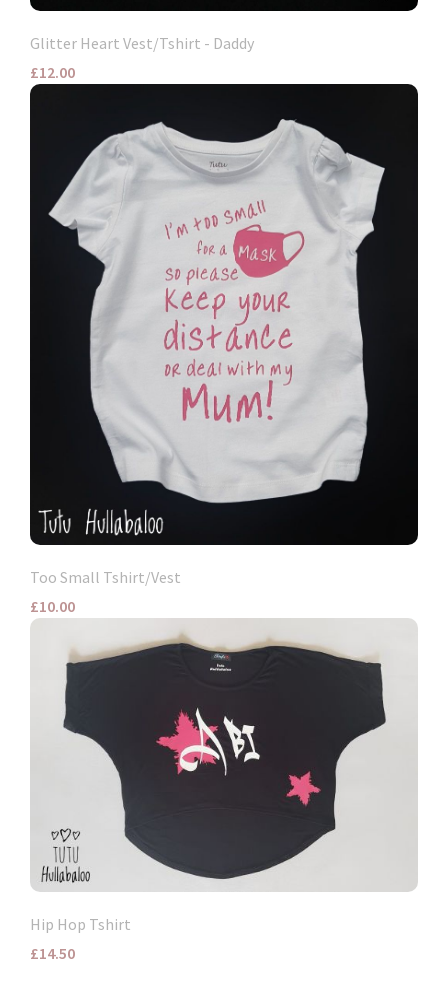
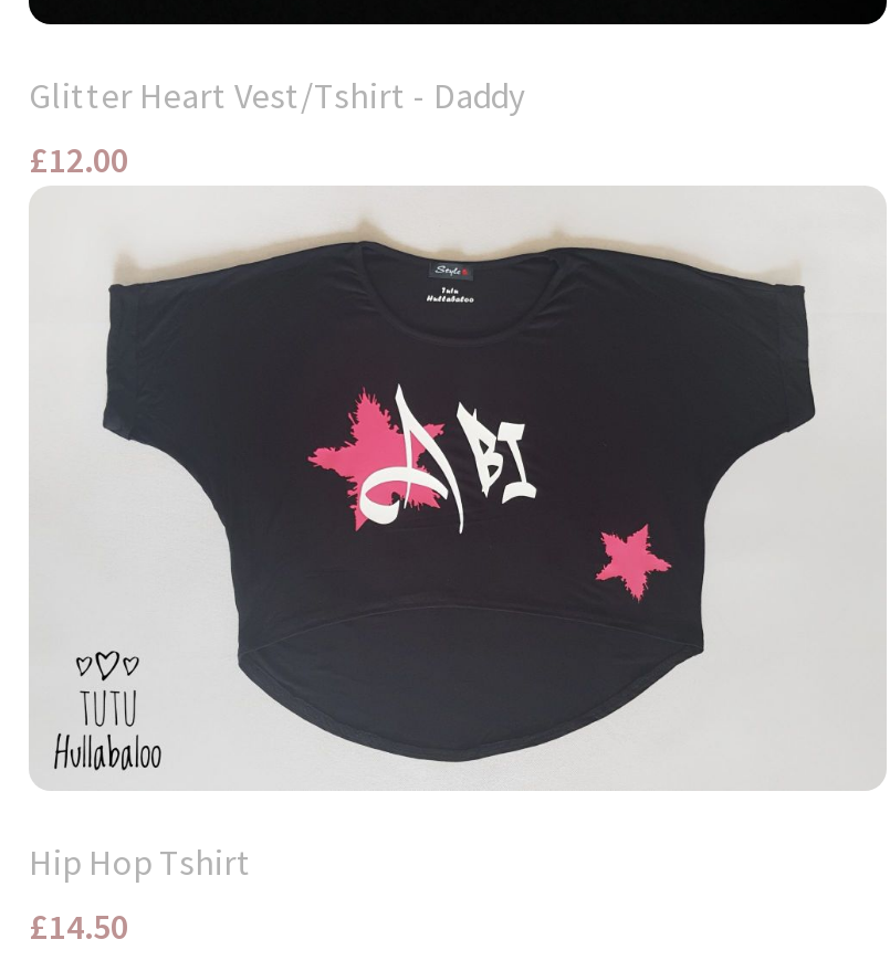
[30,119,386,616] [image] | Too Small Tshirt/Vest | £10.00 -> none

